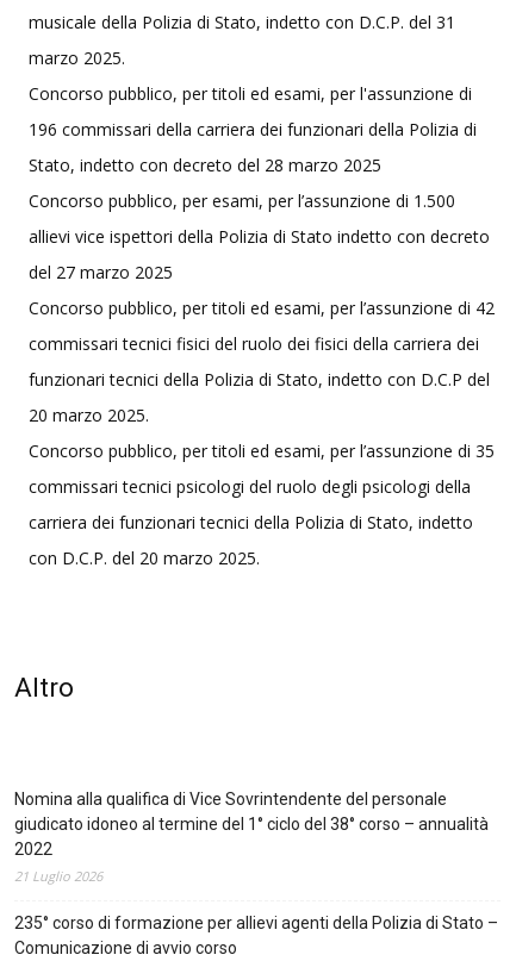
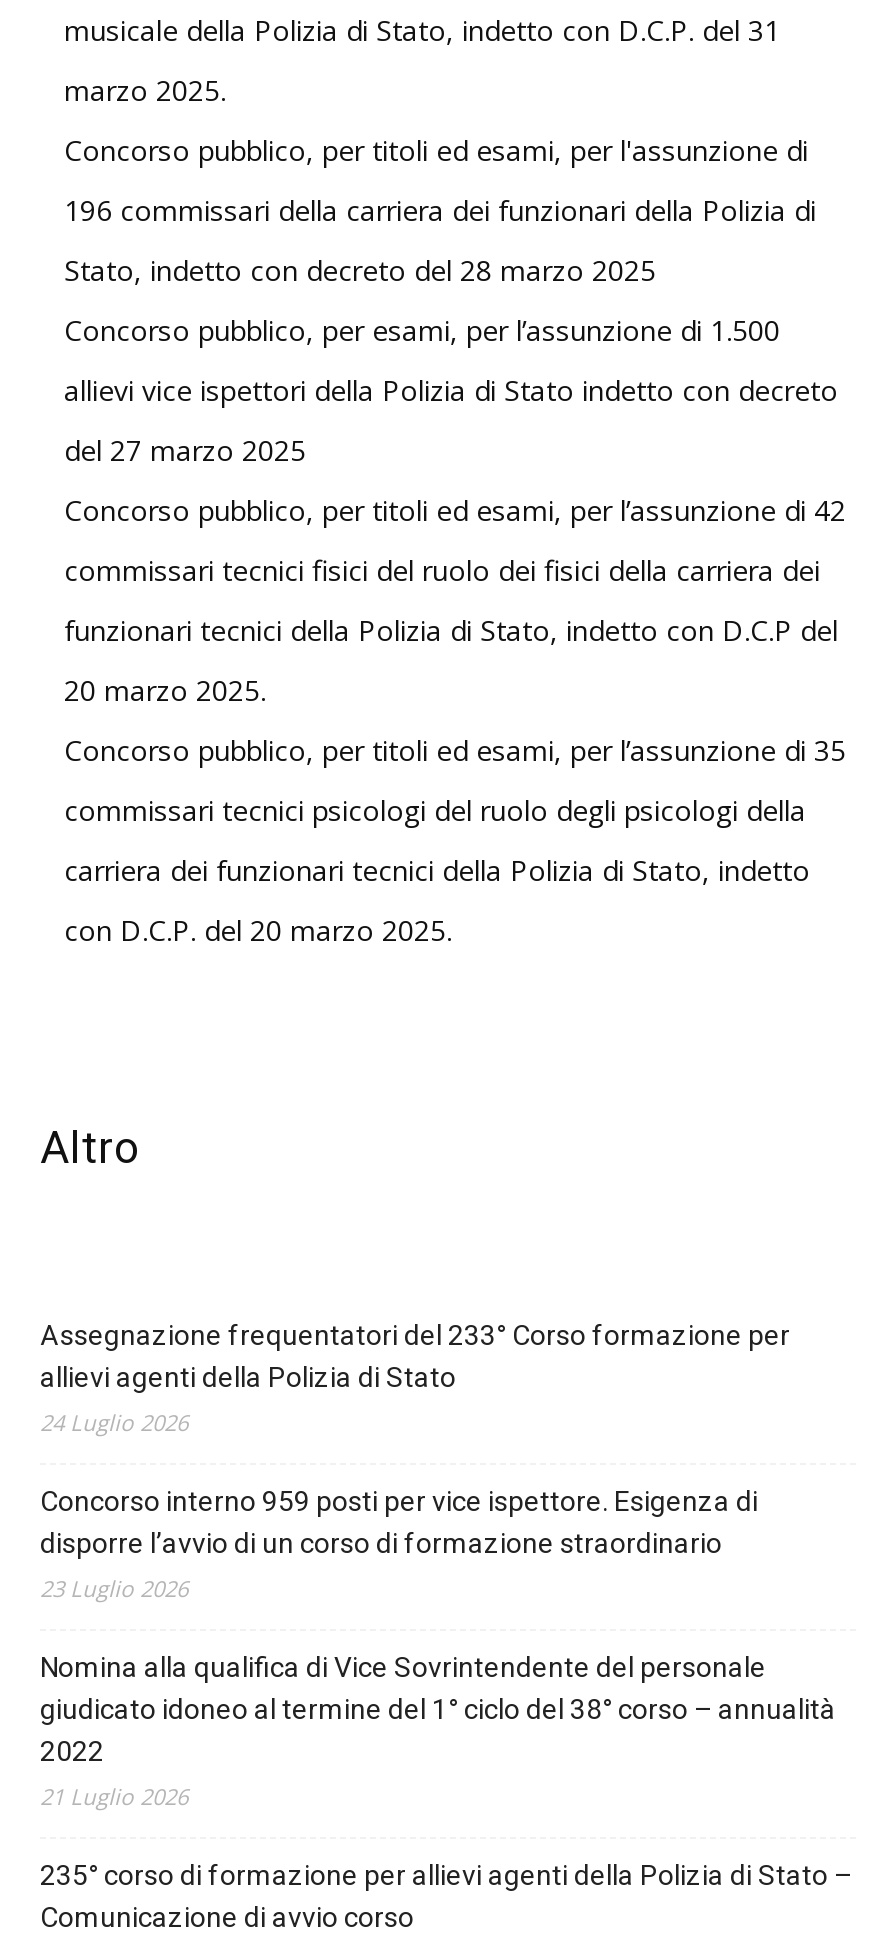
none -> [40,1319,790,1603] Assegnazione frequentatori del 233° Corso formazione per | allievi agenti della Polizia di Stato | 24 Luglio 2026 | Concorso interno 959 posti per vice ispettore. Esigenza di | disporre l’avvio di un corso di formazione straordinario | 23 Luglio 2026

